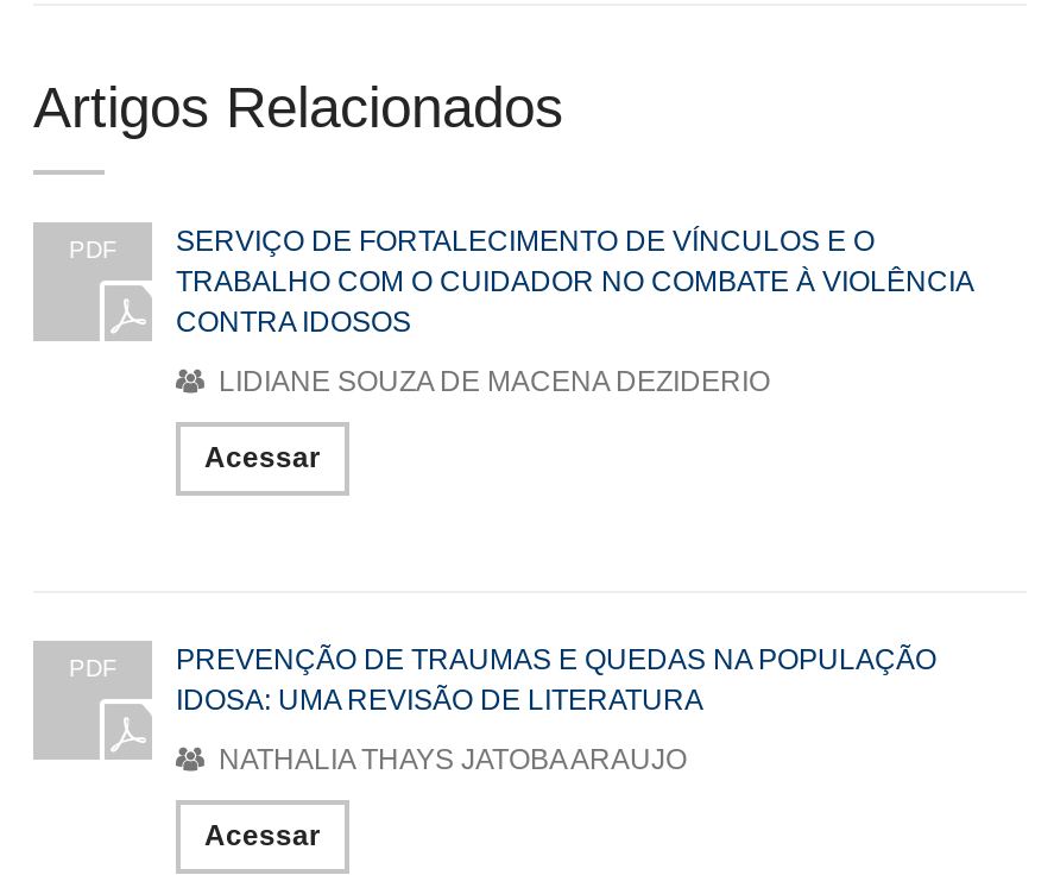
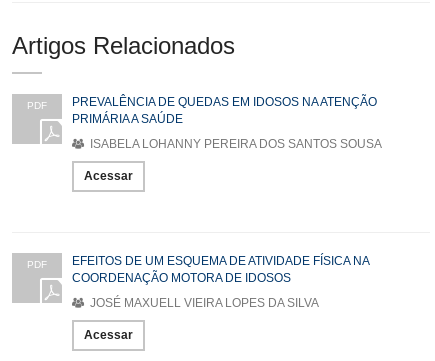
[176,224,972,338] SERVIÇO DE FORTALECIMENTO DE VÍNCULOS E O | TRABALHO COM O CUIDADOR NO COMBATE À VIOLÊNCIA | CONTRA IDOSOS -> [72,95,377,126] PREVALÊNCIA DE QUEDAS EM IDOSOS NA ATENÇÃO | PRIMÁRIA A SAÚDE
[212,364,770,398] LIDIANE SOUZA DE MACENA DEZIDERIO -> [87,137,382,151] ISABELA LOHANNY PEREIRA DOS SANTOS SOUSA
[176,642,936,716] PREVENÇÃO DE TRAUMAS E QUEDAS NA POPULAÇÃO | IDOSA: UMA REVISÃO DE LITERATURA -> [72,254,369,285] EFEITOS DE UM ESQUEMA DE ATIVIDADE FÍSICA NA | COORDENAÇÃO MOTORA DE IDOSOS
[212,742,687,776] NATHALIA THAYS JATOBA ARAUJO -> [87,296,319,310] JOSÉ MAXUELL VIEIRA LOPES DA SILVA

